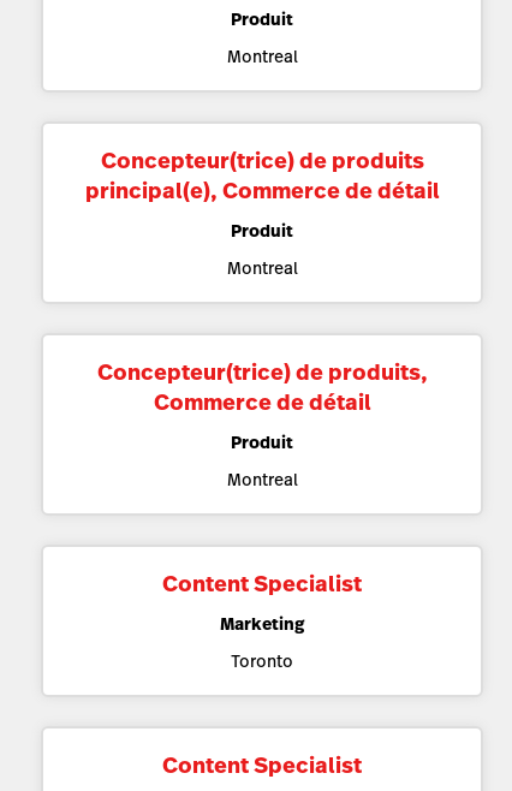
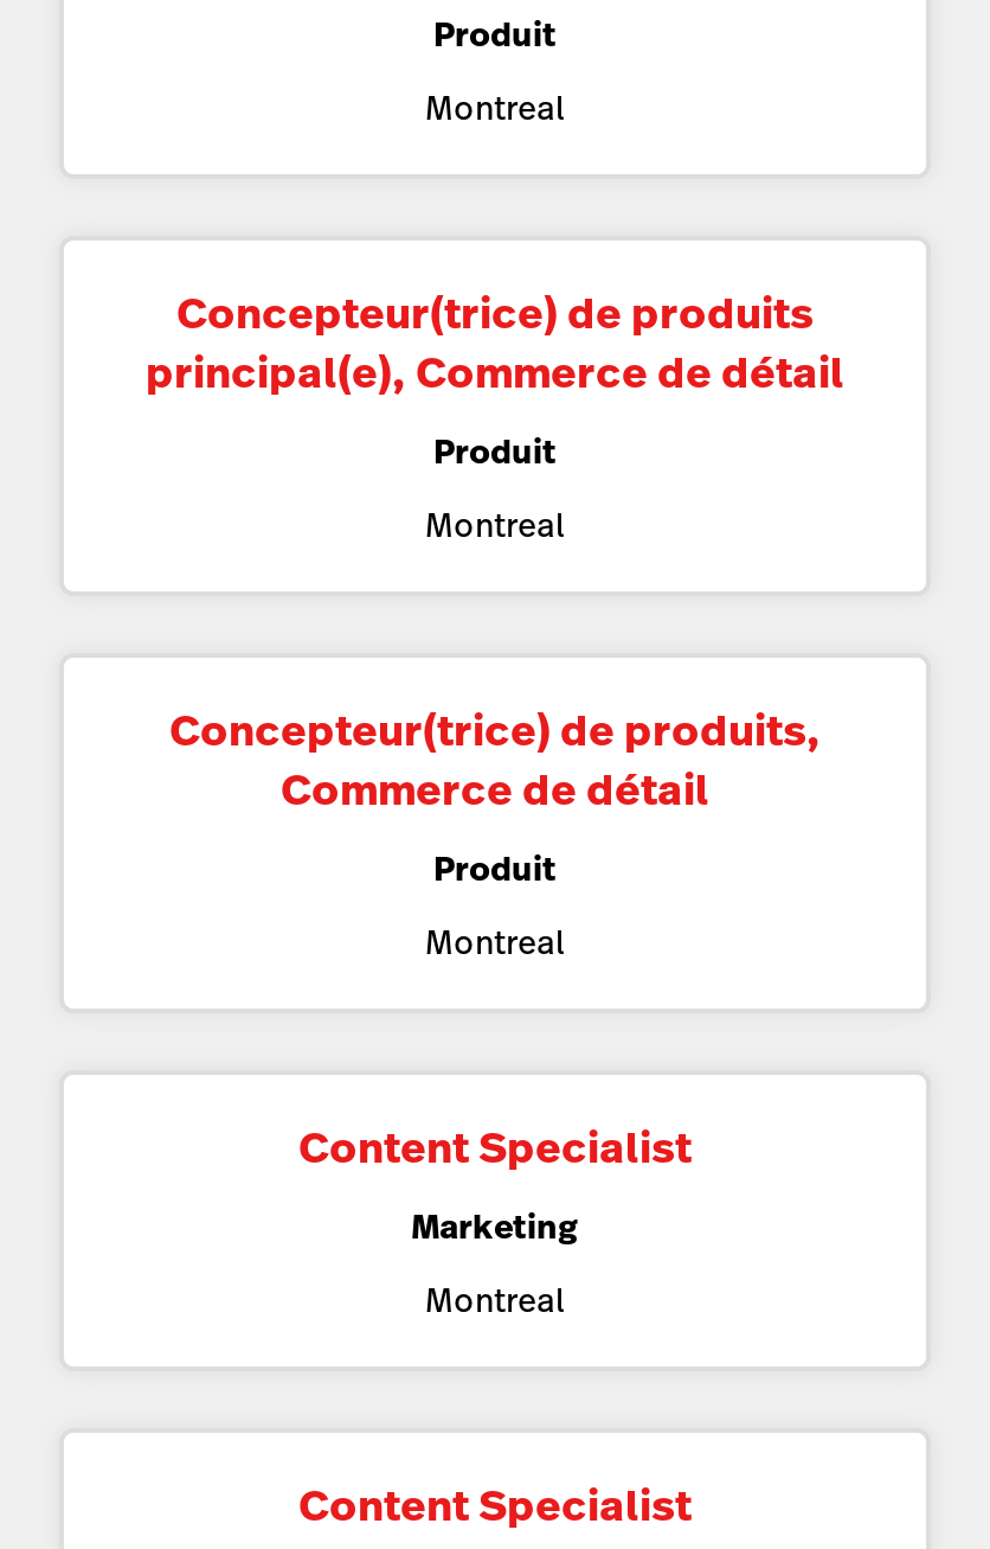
[231,649,293,673] Toronto -> [425,1276,565,1324] Montreal

